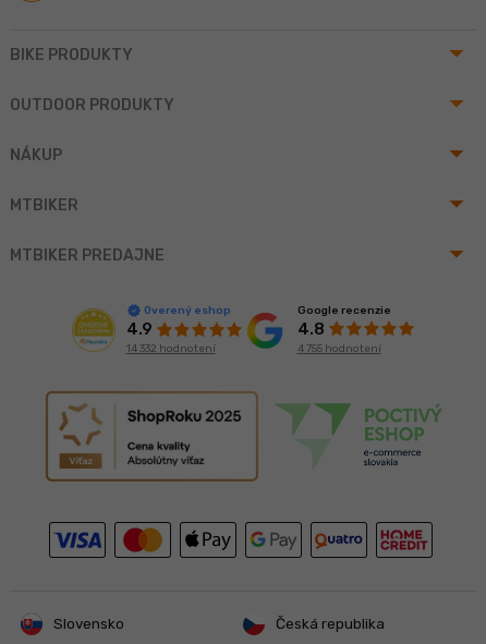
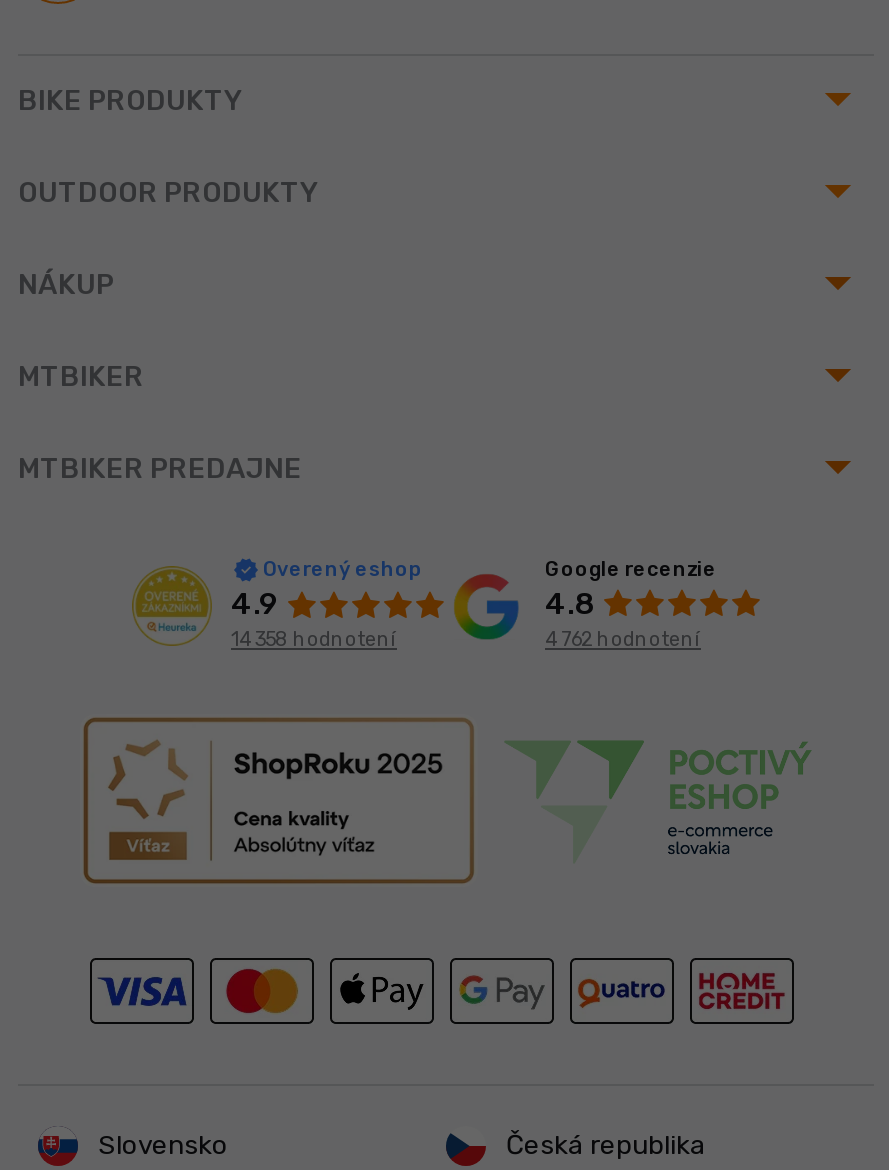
[126,342,215,355] 14 332 hodnotení -> [231,628,397,652] 14 358 hodnotení
[297,342,381,355] 4 755 hodnotení -> [545,628,701,652] 4 762 hodnotení

